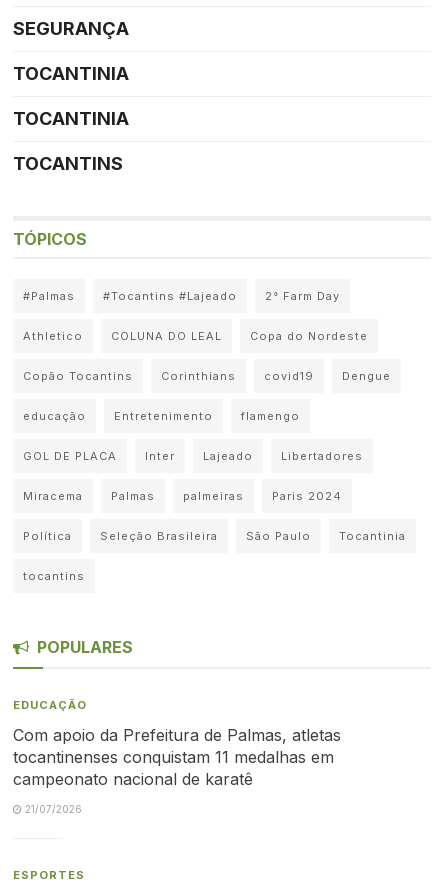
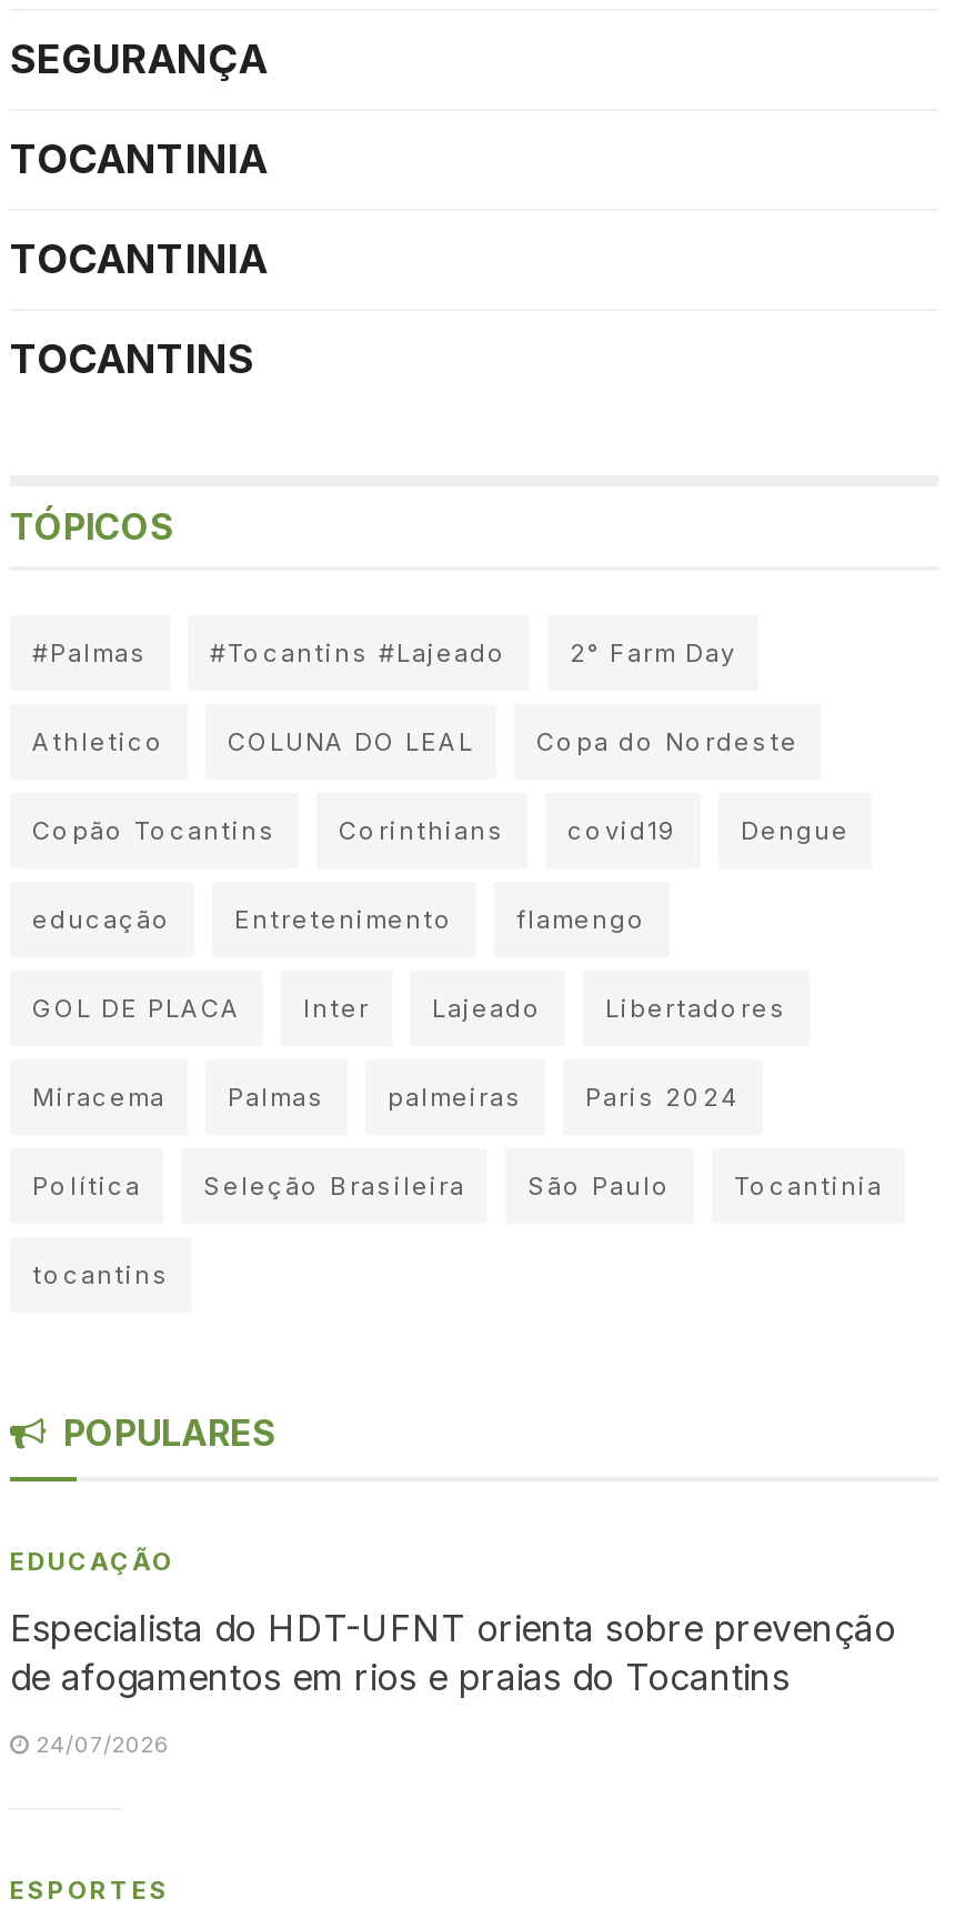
[13,725,341,789] Com apoio da Prefeitura de Palmas, atletas | tocantinenses conquistam 11 medalhas em | campeonato nacional de karatê -> [10,1605,896,1699] Especialista do HDT-UFNT orienta sobre prevenção | de afogamentos em rios e praias do Tocantins
[22,803,82,815] 21/07/2026 -> [30,1730,170,1756] 24/07/2026

